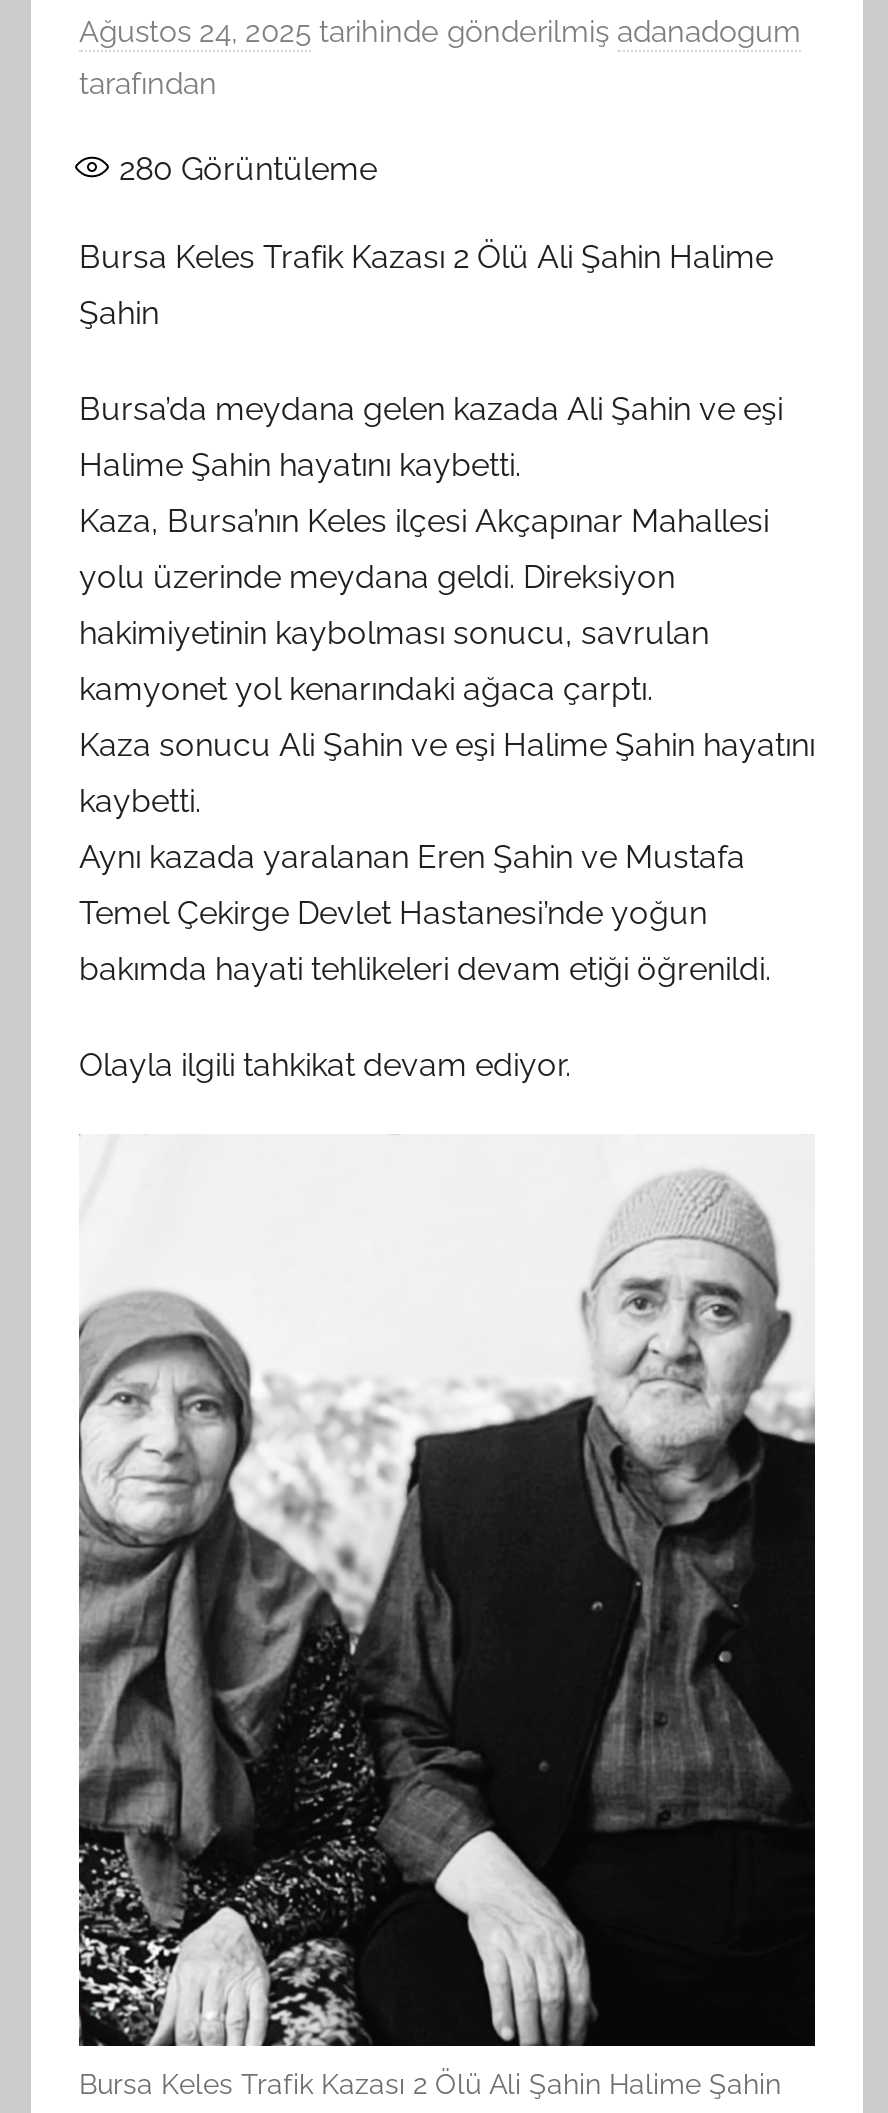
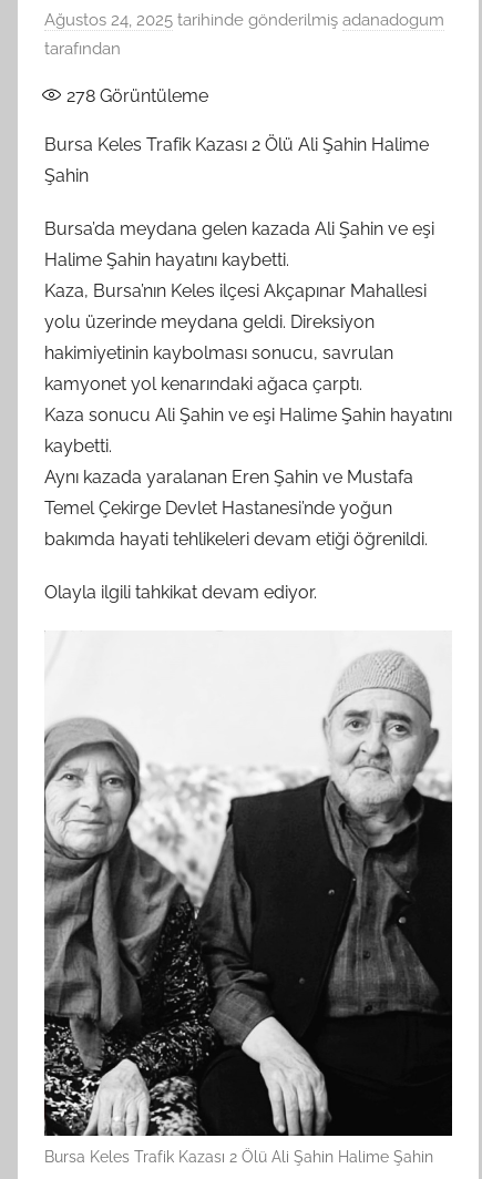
[119,150,377,188] 280 Görüntüleme -> [66,85,208,106] 278 Görüntüleme

